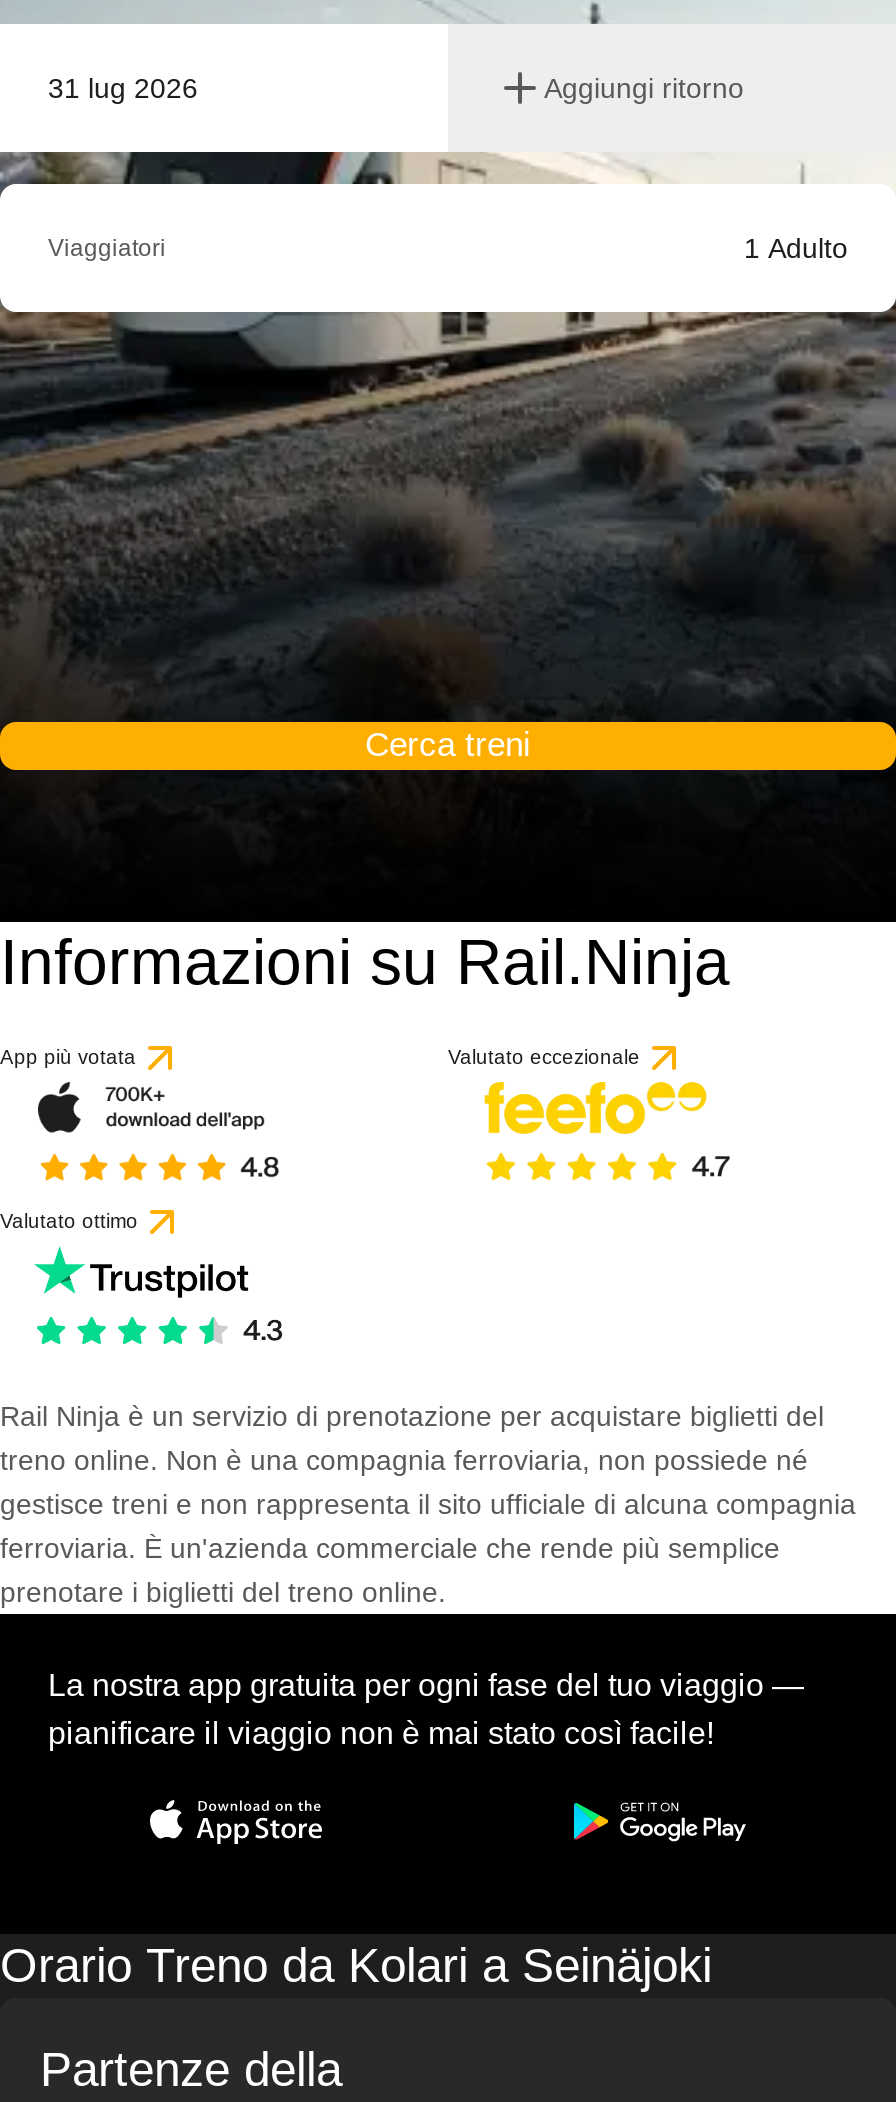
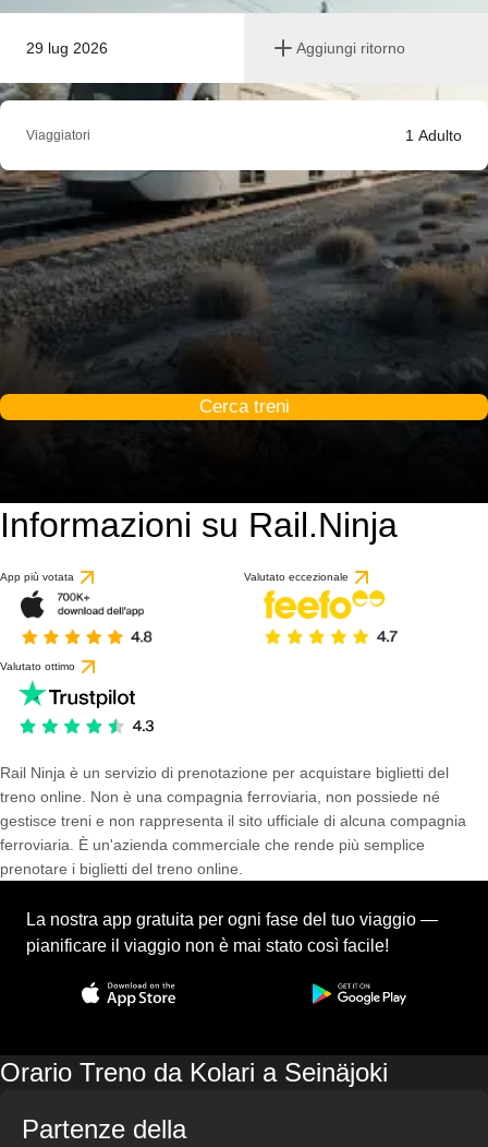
[48,72,198,104] 31 lug 2026 -> [26,39,108,57] 29 lug 2026

